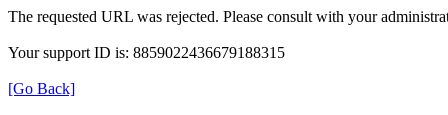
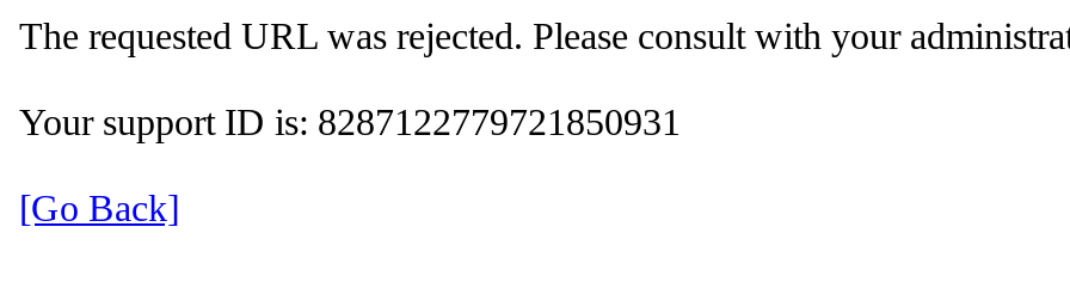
[8,44,285,61] Your support ID is: 8859022436679188315 -> [19,102,681,142] Your support ID is: 8287122779721850931

